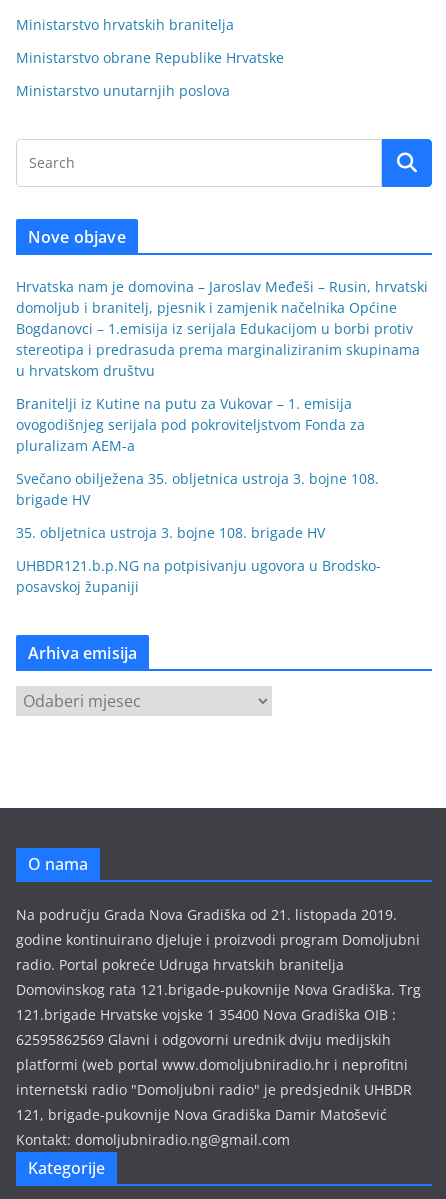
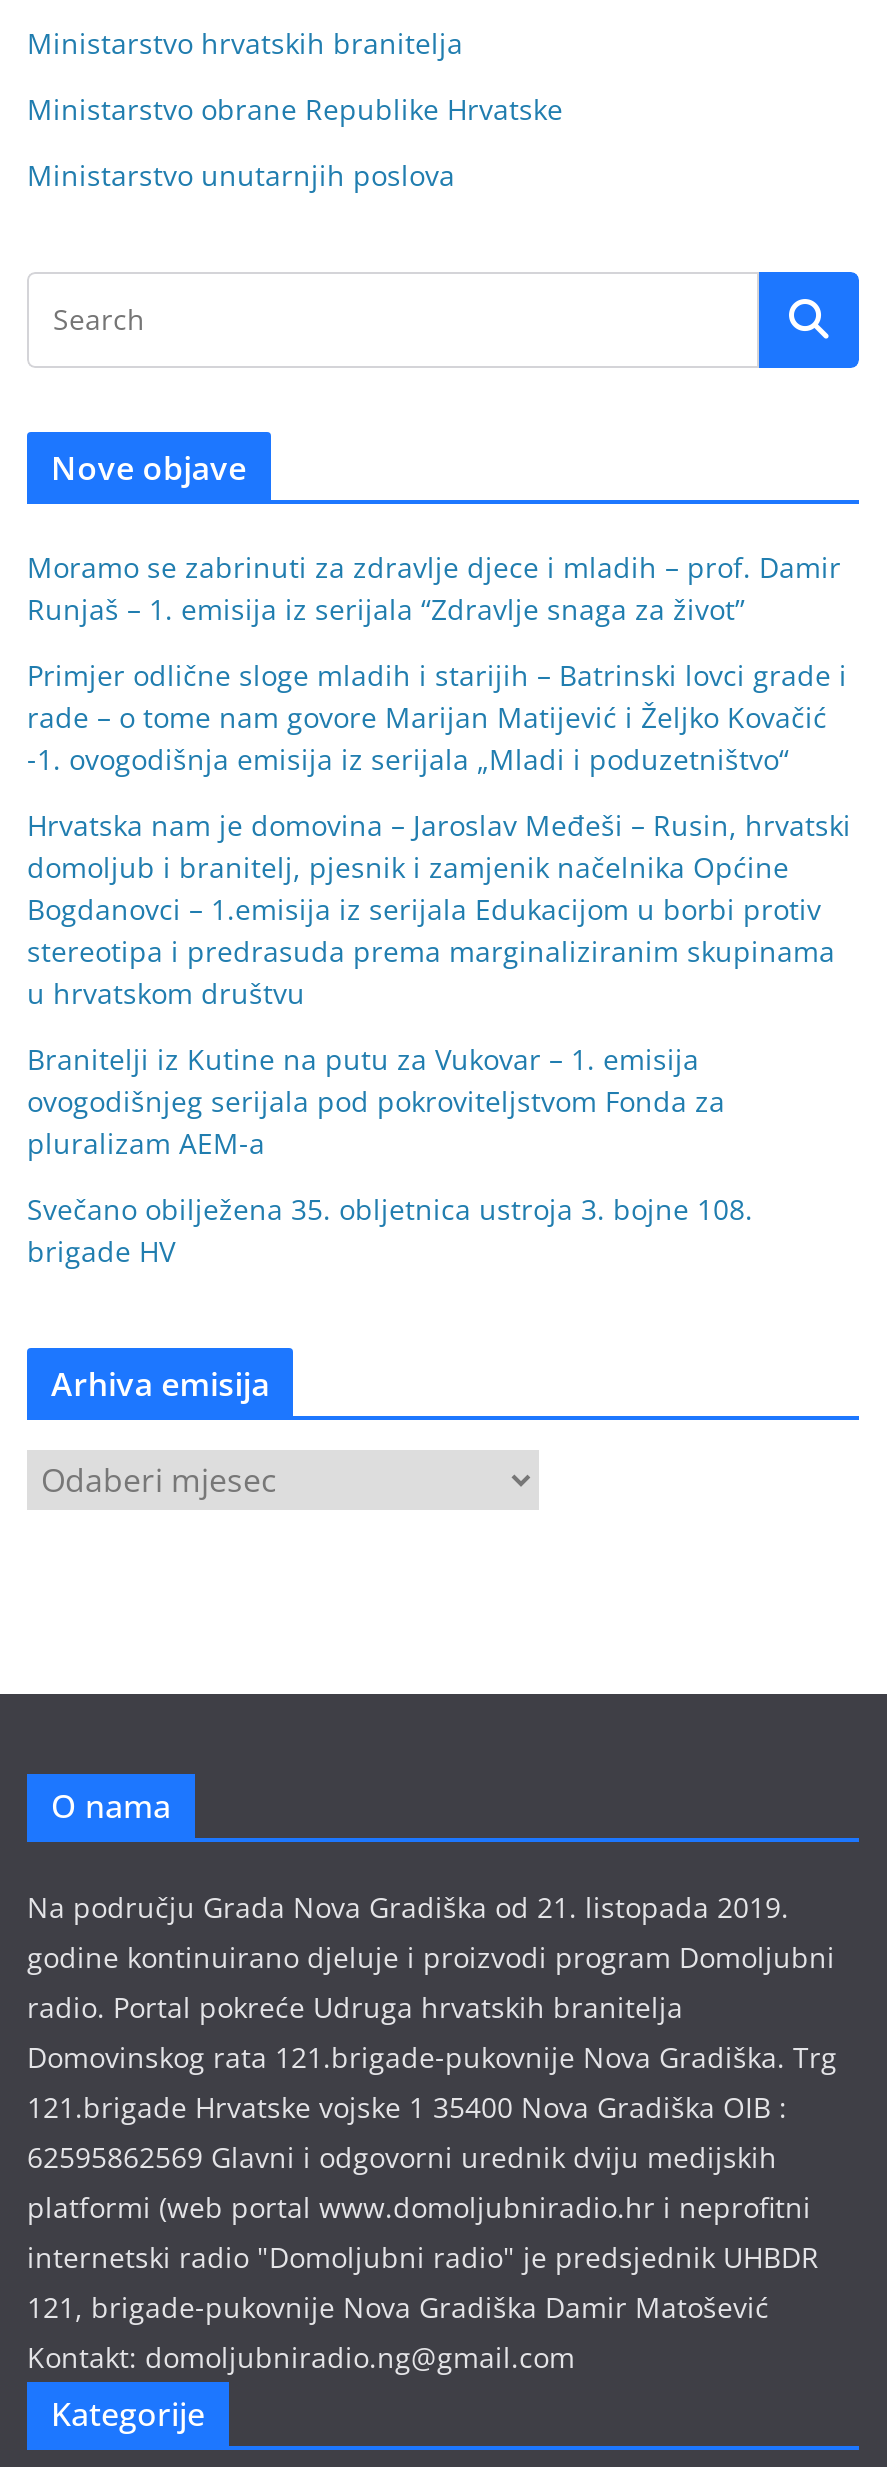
none -> [27,548,847,778] Moramo se zabrinuti za zdravlje djece i mladih – prof. Damir | Runjaš – 1. emisija iz serijala “Zdravlje snaga za život” | Primjer odlične sloge mladih i starijih – Batrinski lovci grade i | rade – o tome nam govore Marijan Matijević i Željko Kovačić | -1. ovogodišnja emisija iz serijala „Mladi i poduzetništvo“
moved [16,277,428,509] -> [27,806,851,1270]: Hrvatska nam je domovina – Jaroslav Međeši – Rusin, hrvatski | domoljub i branitelj, pjesnik i zamjenik načelnika Općine | Bogdanovci – 1.emisija iz serijala Edukacijom u borbi protiv | ... | Svečano obilježena 35. obljetnica ustroja 3. bojne 108. | brigade HV
[16,523,381,596] 35. obljetnica ustroja 3. bojne 108. brigade HV | UHBDR121.b.p.NG na potpisivanju ugovora u Brodsko- | posavskoj županiji -> none

